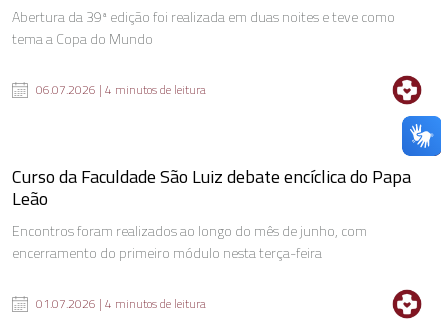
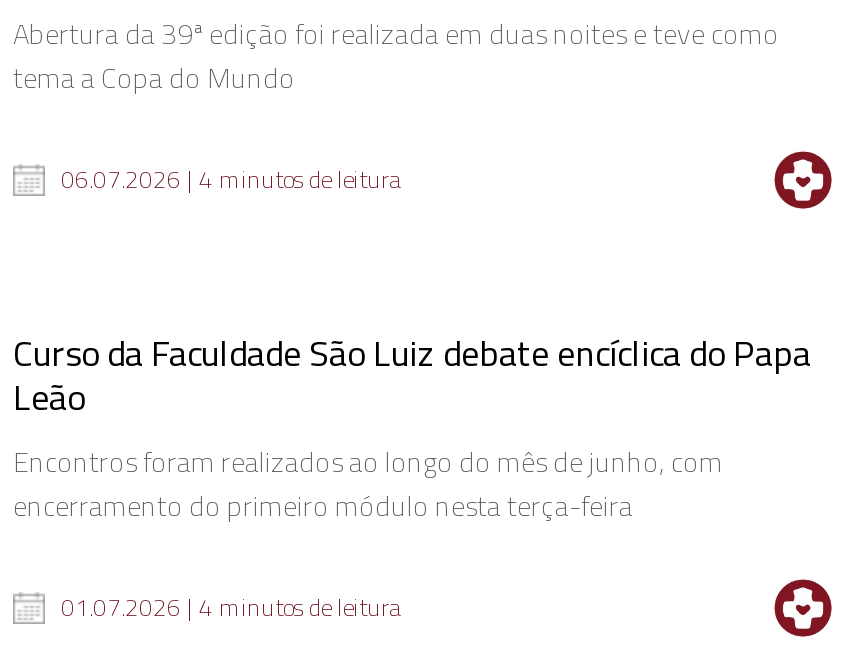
[401,115,438,157] [image] -> none

